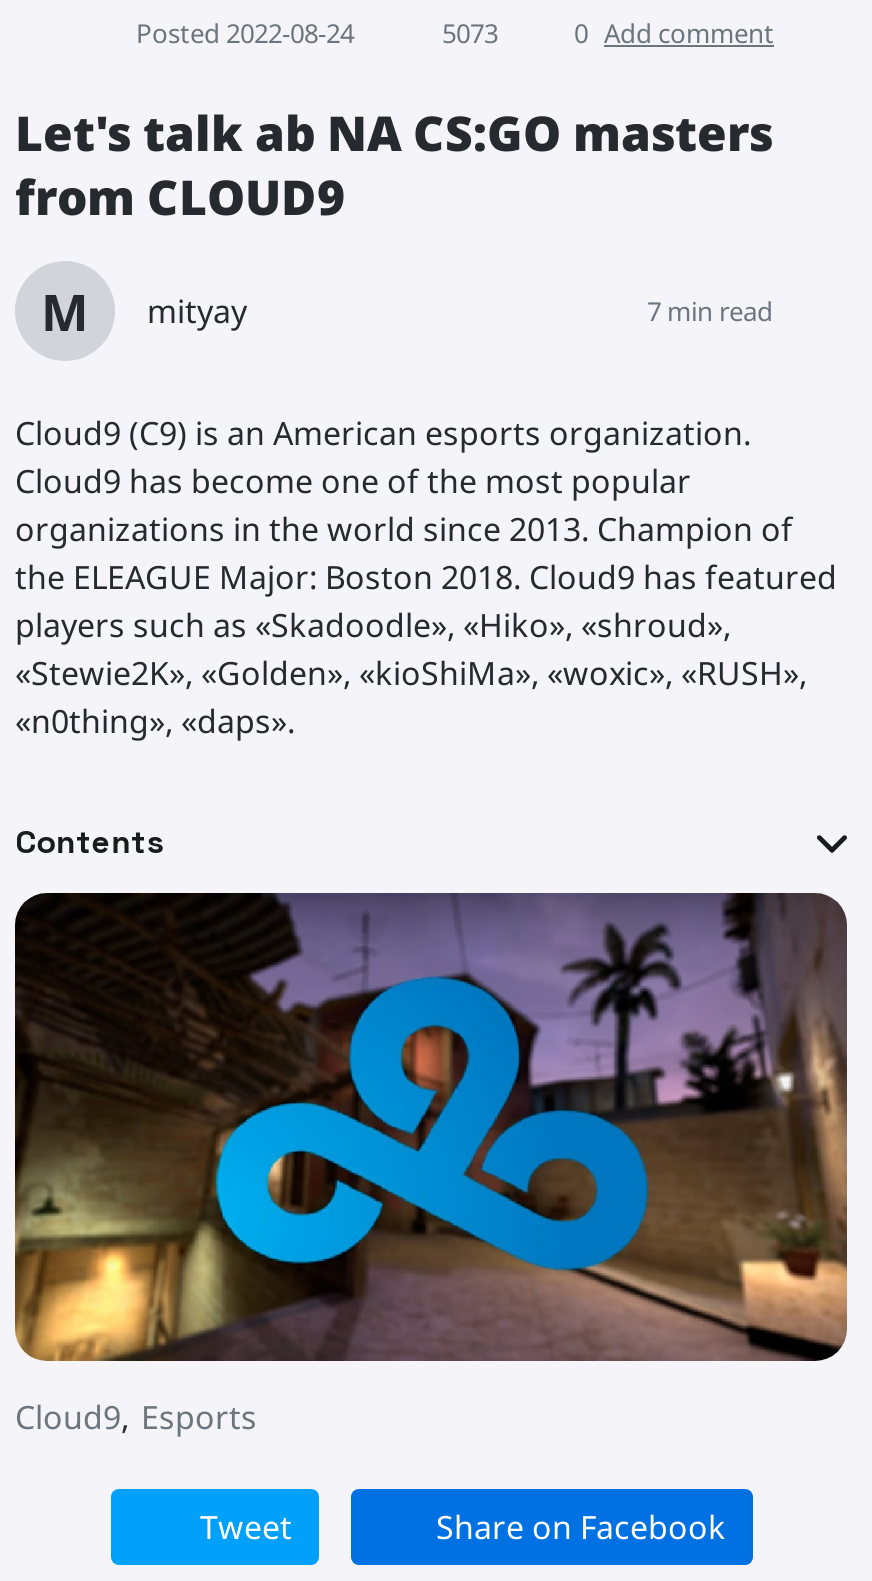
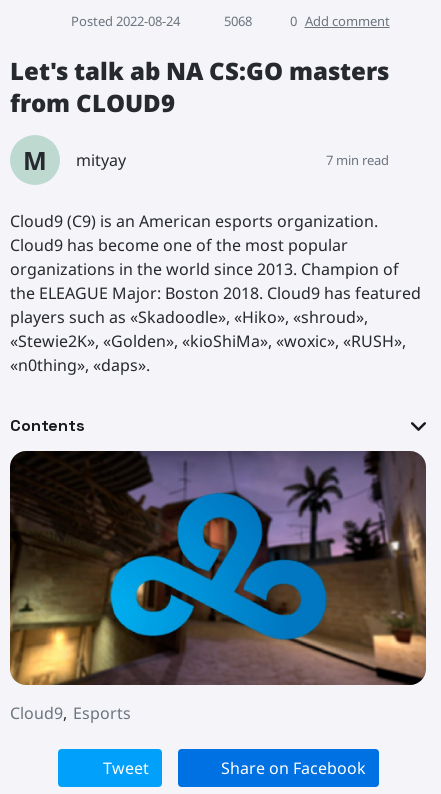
[442,14,498,50] 5073 -> [223,11,251,29] 5068

